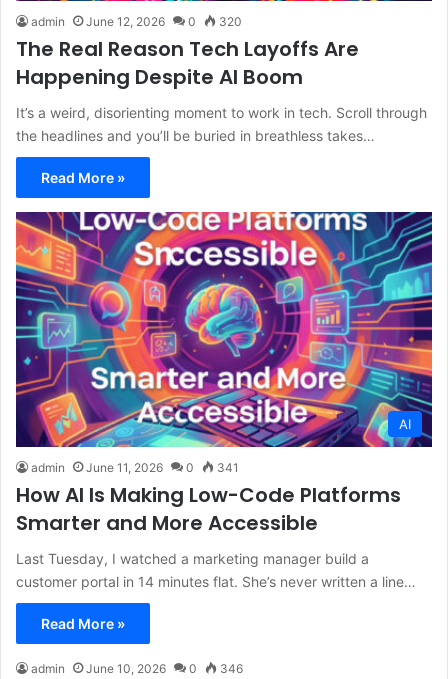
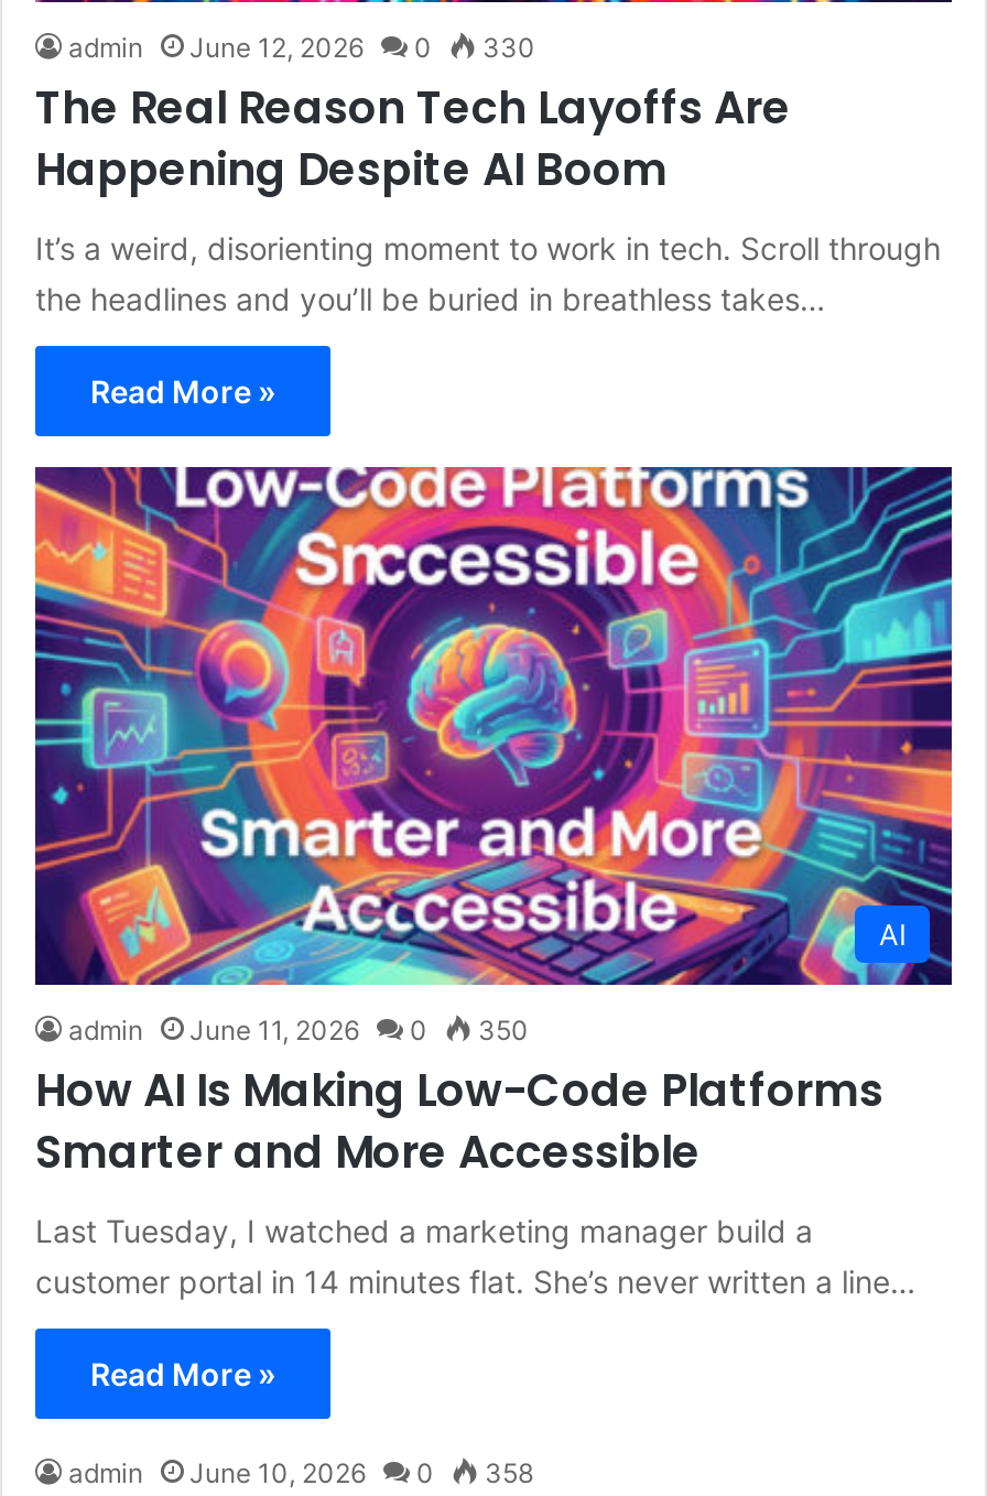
[31,14,242,29] admin June 12, 2026 0 320 -> [68,31,535,64] admin June 12, 2026 0 330
[31,460,239,475] admin June 11, 2026 0 341 -> [68,1013,529,1046] admin June 11, 2026 0 350
[31,661,243,676] admin June 10, 2026 0 346 -> [68,1456,533,1489] admin June 10, 2026 0 358

